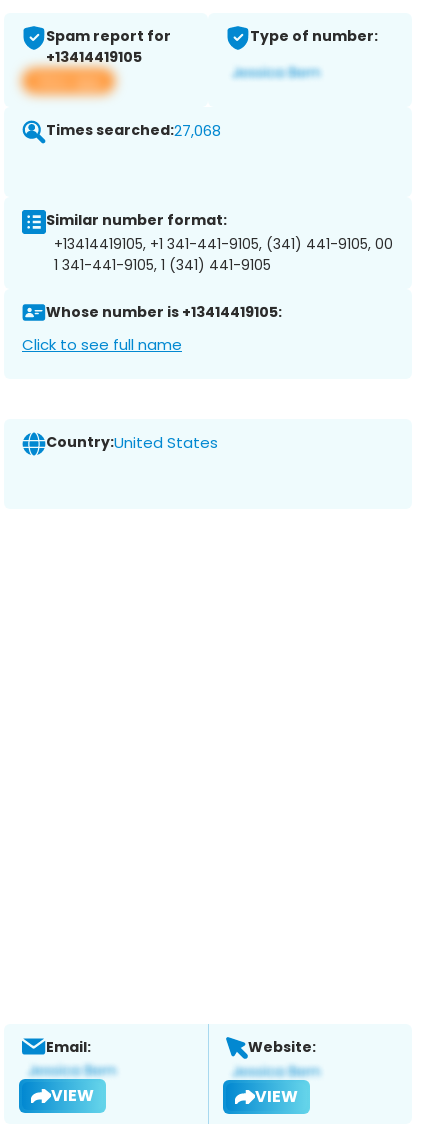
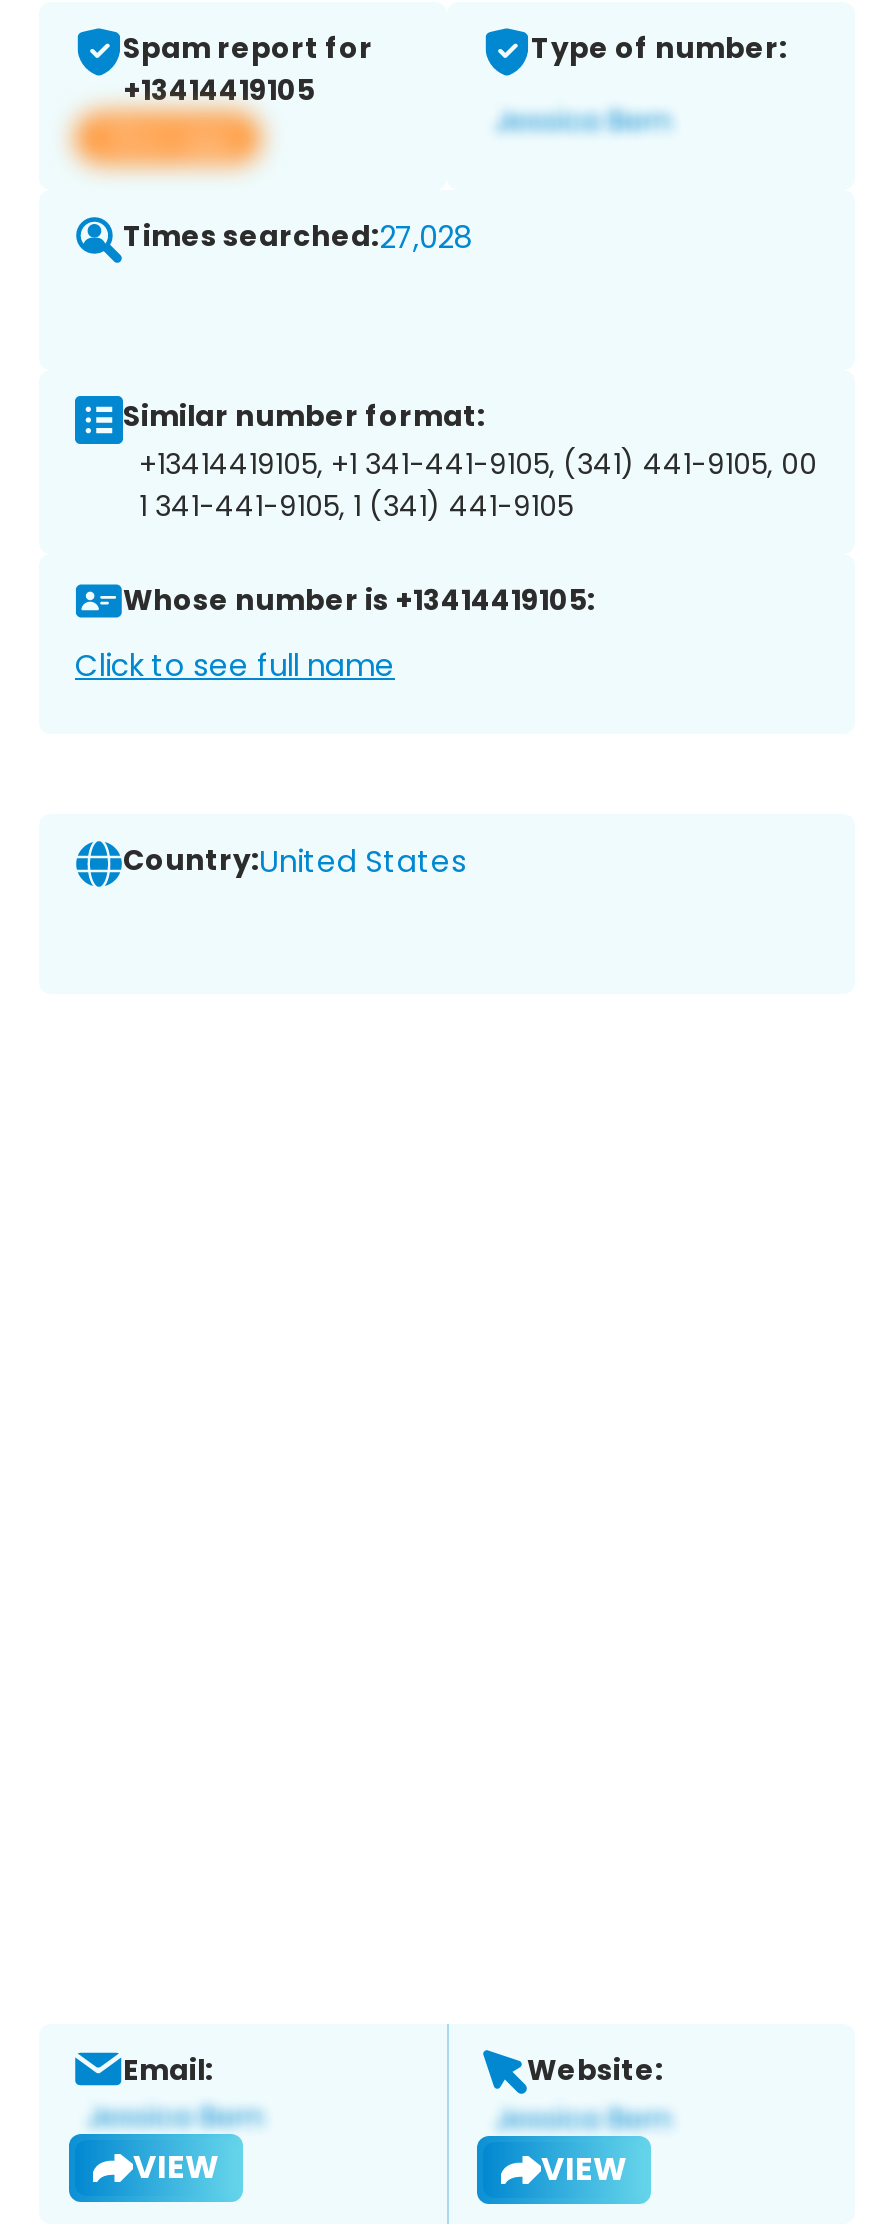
[46,120,221,141] Times searched:27,068 -> [123,216,471,258] Times searched:27,028

